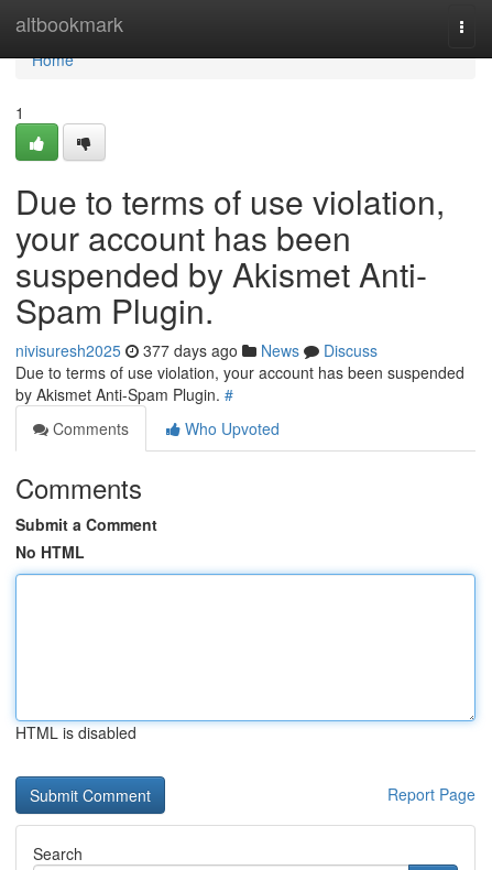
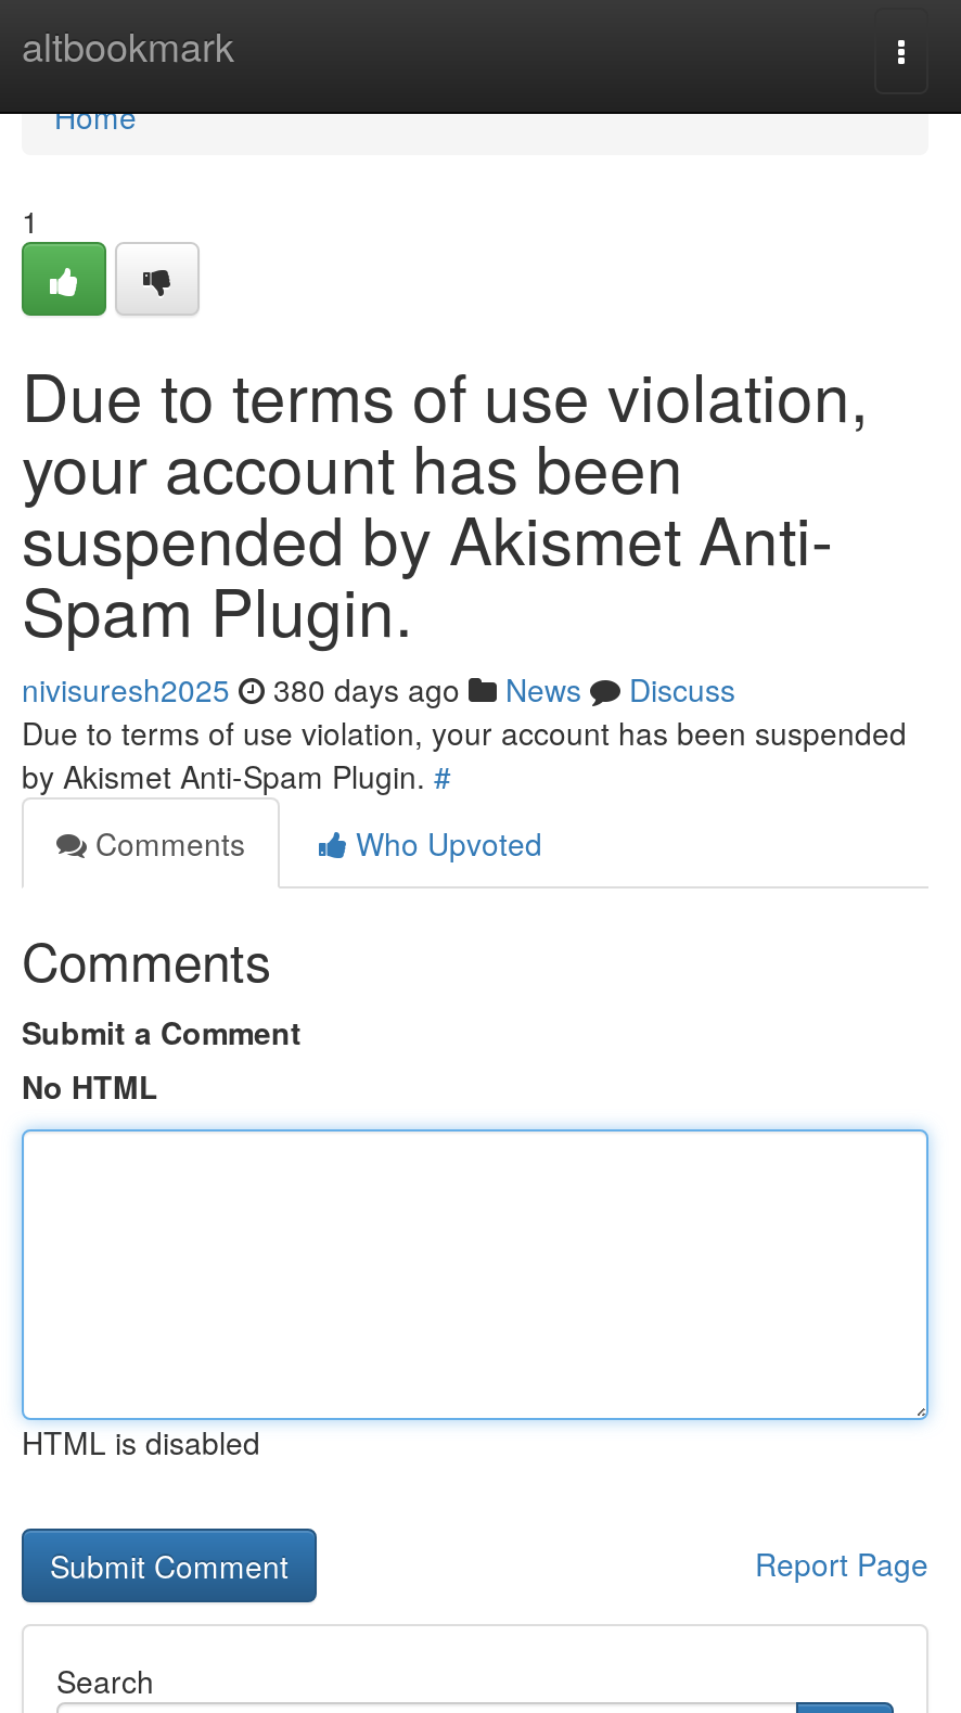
[15,339,378,361] nivisuresh2025 377 days ago News Discuss -> [22,667,735,711] nivisuresh2025 380 days ago News Discuss

